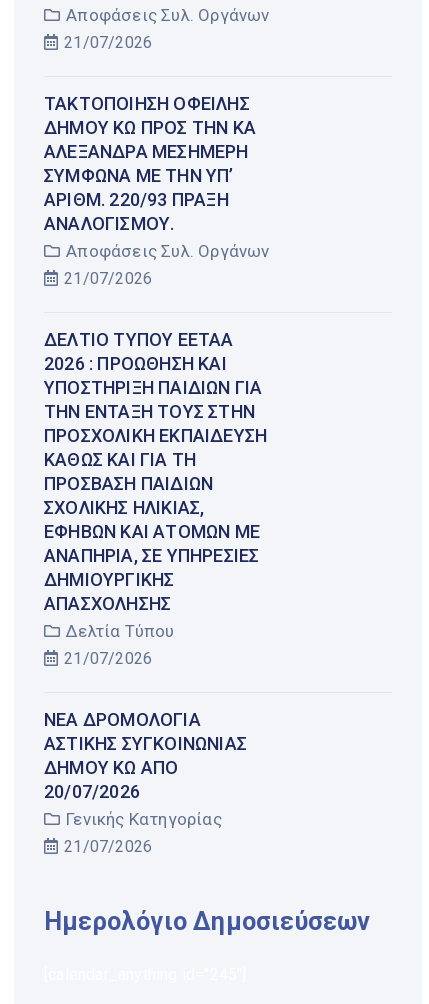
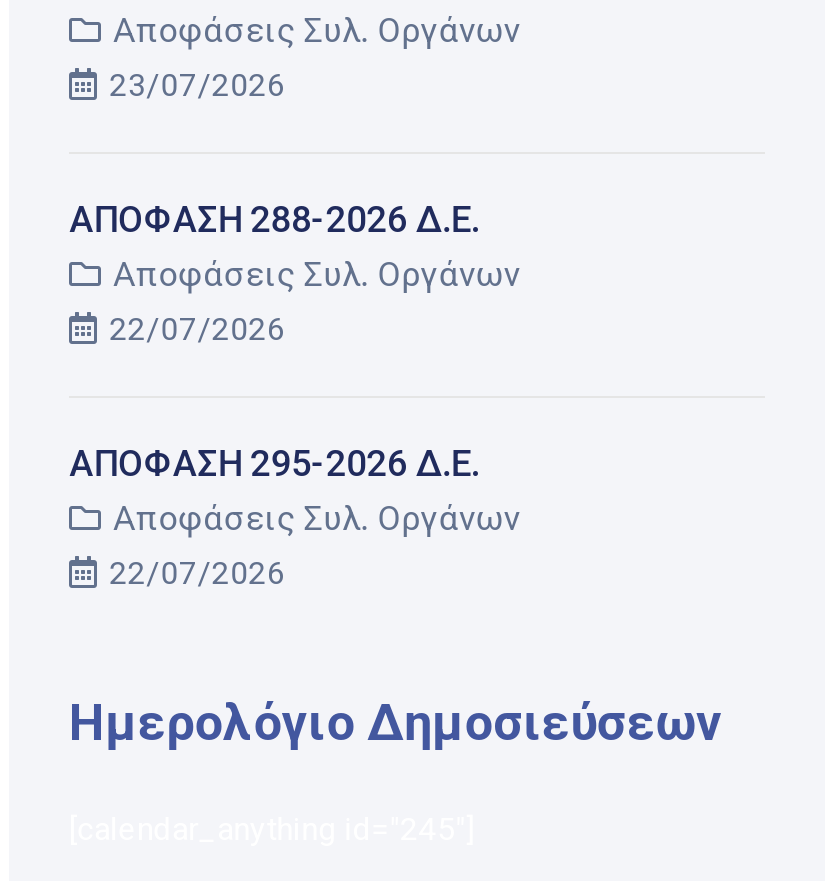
[64,33,152,52] 21/07/2026 -> [109,65,285,103] 23/07/2026
[44,93,256,234] ΤΑΚΤΟΠΟΊΗΣΗ ΟΦΕΙΛΉΣ | ΔΉΜΟΥ ΚΩ ΠΡΟΣ ΤΗΝ ΚΑ | ΑΛΕΞΆΝΔΡΑ ΜΕΣΗΜΈΡΗ | ΣΎΜΦΩΝΑ ΜΕ ΤΗΝ ΥΠ’ | ΑΡΙΘΜ. 220/93 ΠΡΆΞΗ | ΑΝΑΛΟΓΙΣΜΟΎ. -> [69,197,479,239] ΑΠΌΦΑΣΗ 288-2026 Δ.Ε.
[44,269,267,856] 21/07/2026 | ΔΕΛΤΊΟ ΤΎΠΟΥ ΕΕΤΑΑ | 2026 : ΠΡΟΏΘΗΣΗ ΚΑΙ | ΥΠΟΣΤΉΡΙΞΗ ΠΑΙΔΙΏΝ ΓΙΑ | ΤΗΝ ΈΝΤΑΞΉ ΤΟΥΣ ΣΤΗΝ | ΠΡΟΣΧΟΛΙΚΉ ΕΚΠΑΊΔΕΥΣΗ | ΚΑΘΏΣ ΚΑΙ ΓΙΑ ΤΗ | ΠΡΌΣΒΑΣΗ ΠΑΙΔΙΏΝ | ΣΧΟΛΙΚΉΣ ΗΛΙΚΊΑΣ, | ΕΦΉΒΩΝ ΚΑΙ ΑΤΌΜΩΝ ΜΕ | ΑΝΑΠΗΡΊΑ, ΣΕ ΥΠΗΡΕΣΊΕΣ | ΔΗΜΙΟΥΡΓΙΚΉΣ | ΑΠΑΣΧΌΛΗΣΗΣ | Δελτία Τύπου | 21/07/2026 | ΝΈΑ ΔΡΟΜΟΛΌΓΙΑ | ΑΣΤΙΚΉΣ ΣΥΓΚΟΙΝΩΝΊΑΣ | ΔΉΜΟΥ ΚΩ ΑΠΌ | 20/07/2026 | Γενικής Κατηγορίας | 21/07/2026 -> [69,309,520,591] 22/07/2026 | ΑΠΟΦΑΣΗ 295-2026 Δ.Ε. | Αποφάσεις Συλ. Οργάνων | 22/07/2026

